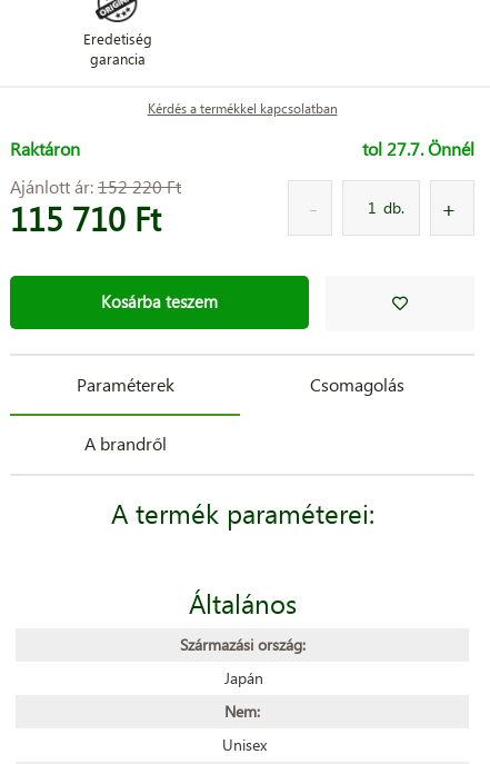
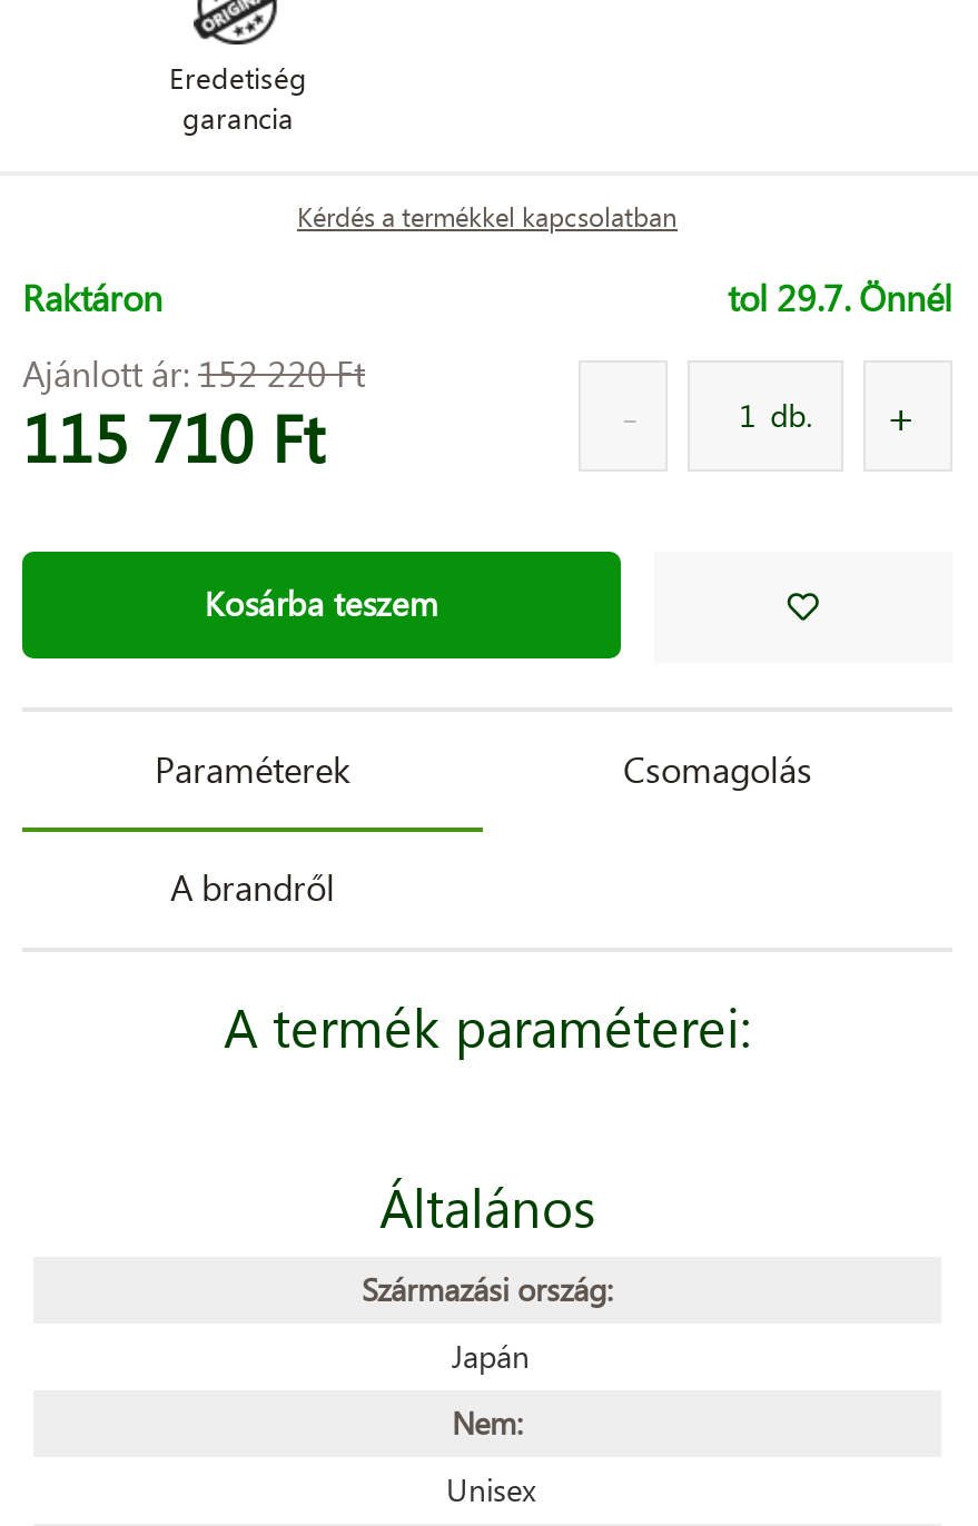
[362,136,474,160] tol 27.7. Önnél -> [728,273,952,319] tol 29.7. Önnél

